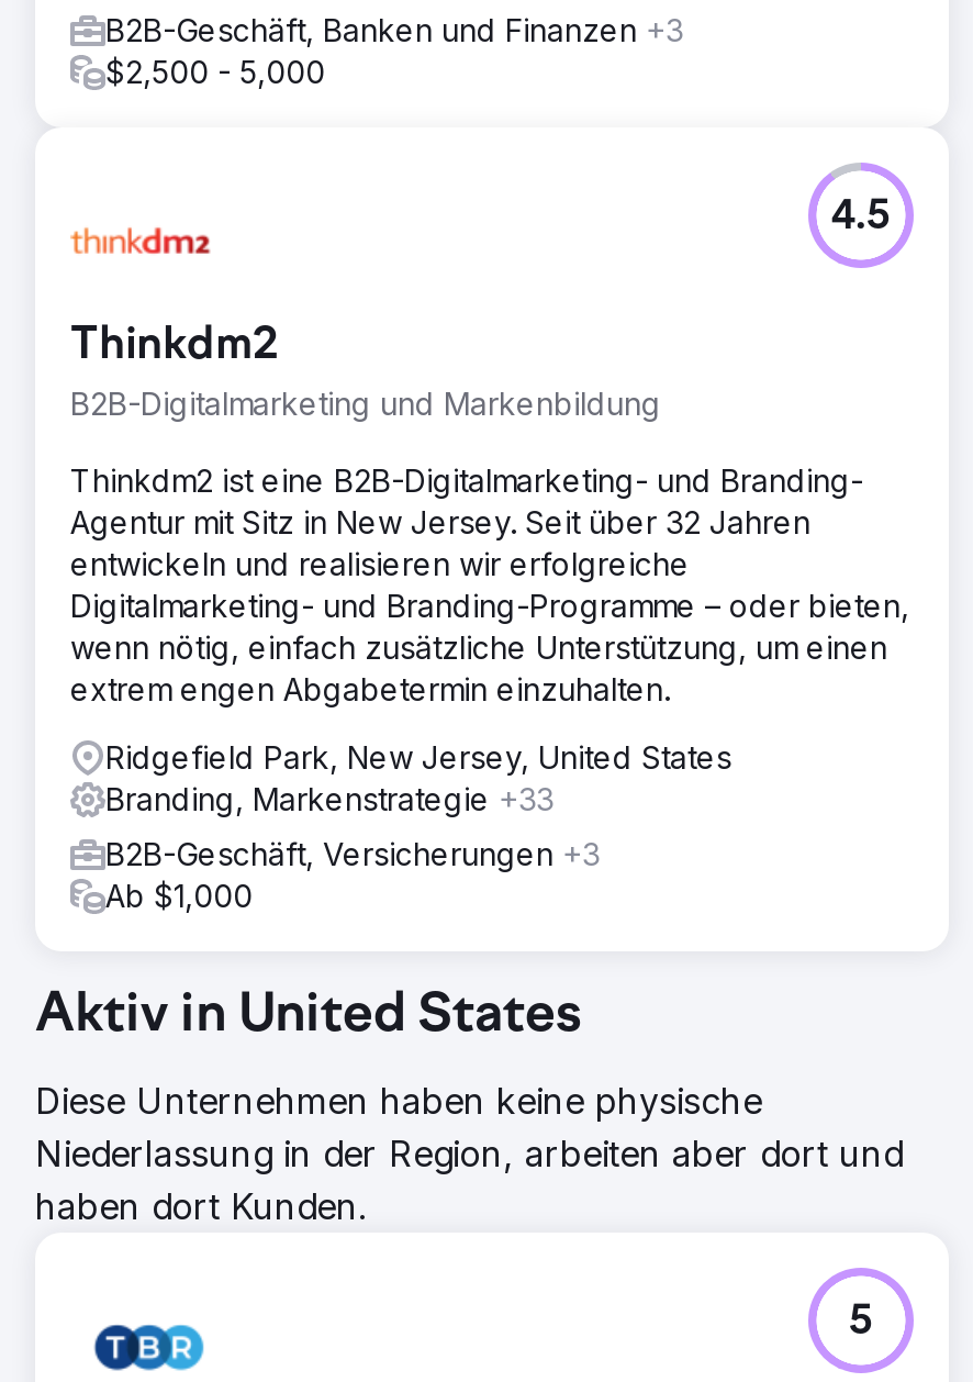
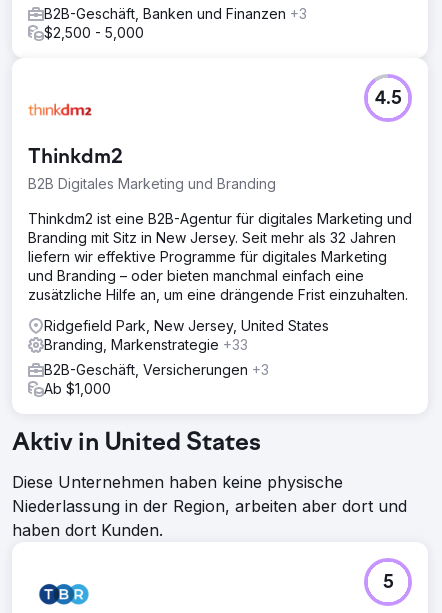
[70,384,661,421] B2B-Digitalmarketing und Markenbildung -> [28,175,276,192] B2B Digitales Marketing und Branding
[70,461,909,707] Thinkdm2 ist eine B2B-Digitalmarketing- und Branding- | Agentur mit Sitz in New Jersey. Seit über 32 Jahren | entwickeln und realisieren wir erfolgreiche | Digitalmarketing- und Branding-Programme – oder bieten, | wenn nötig, einfach zusätzliche Unterstützung, um einen | extrem engen Abgabetermin einzuhalten. -> [28,210,412,303] Thinkdm2 ist eine B2B-Agentur für digitales Marketing und | Branding mit Sitz in New Jersey. Seit mehr als 32 Jahren | liefern wir effektive Programme für digitales Marketing | und Branding – oder bieten manchmal einfach eine | zusätzliche Hilfe an, um eine drängende Frist einzuhalten.

